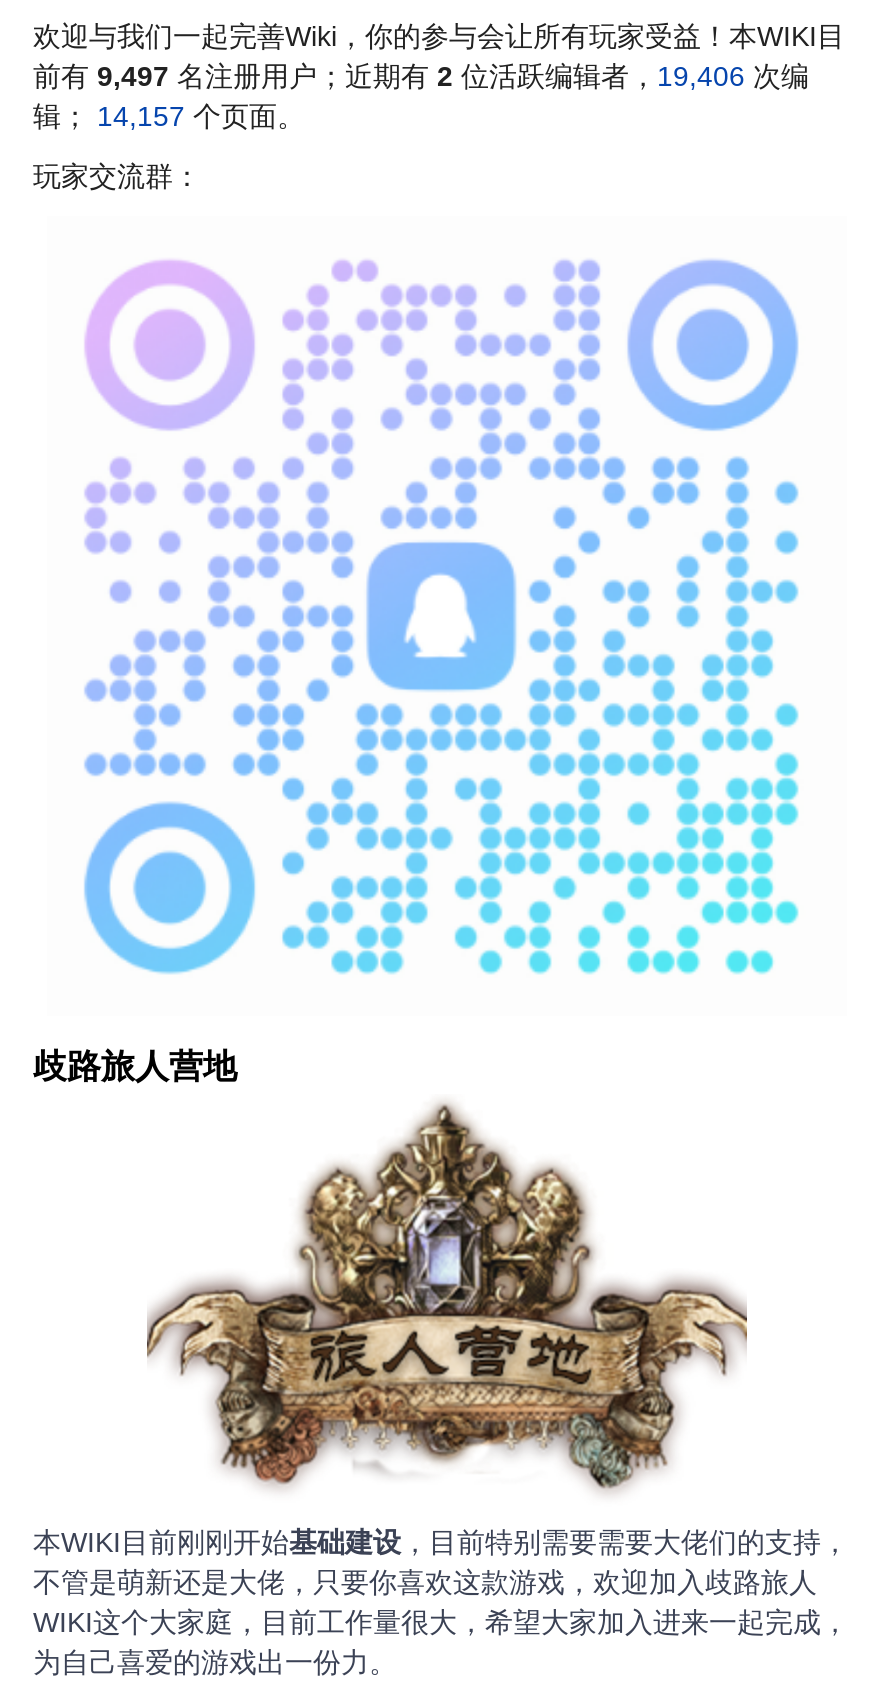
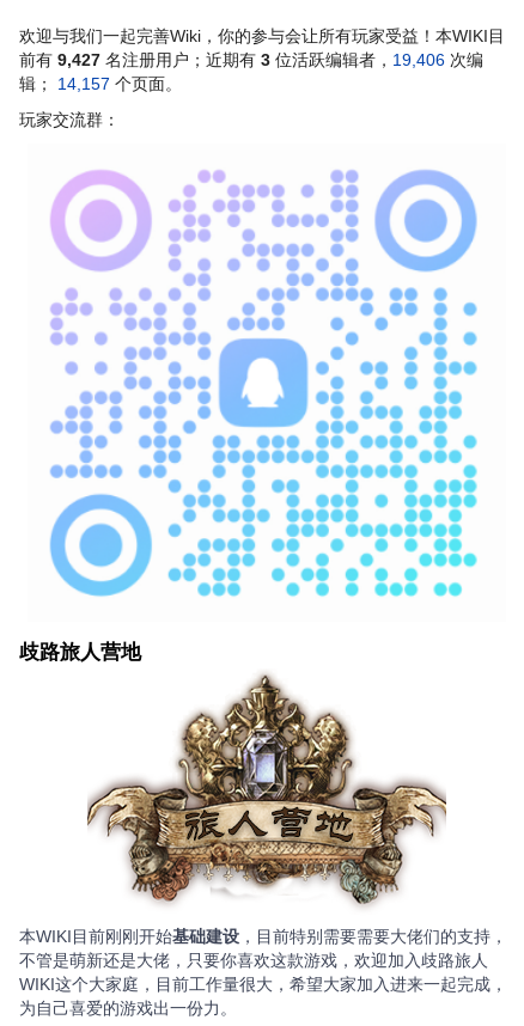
[33,59,809,91] 前有9,497名注册用户；近期有2位活跃编辑者，19,406次编 -> [19,50,483,69] 前有9,427名注册用户；近期有3位活跃编辑者，19,406次编

